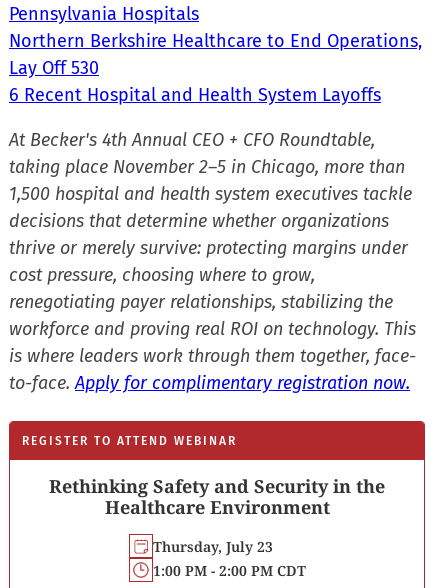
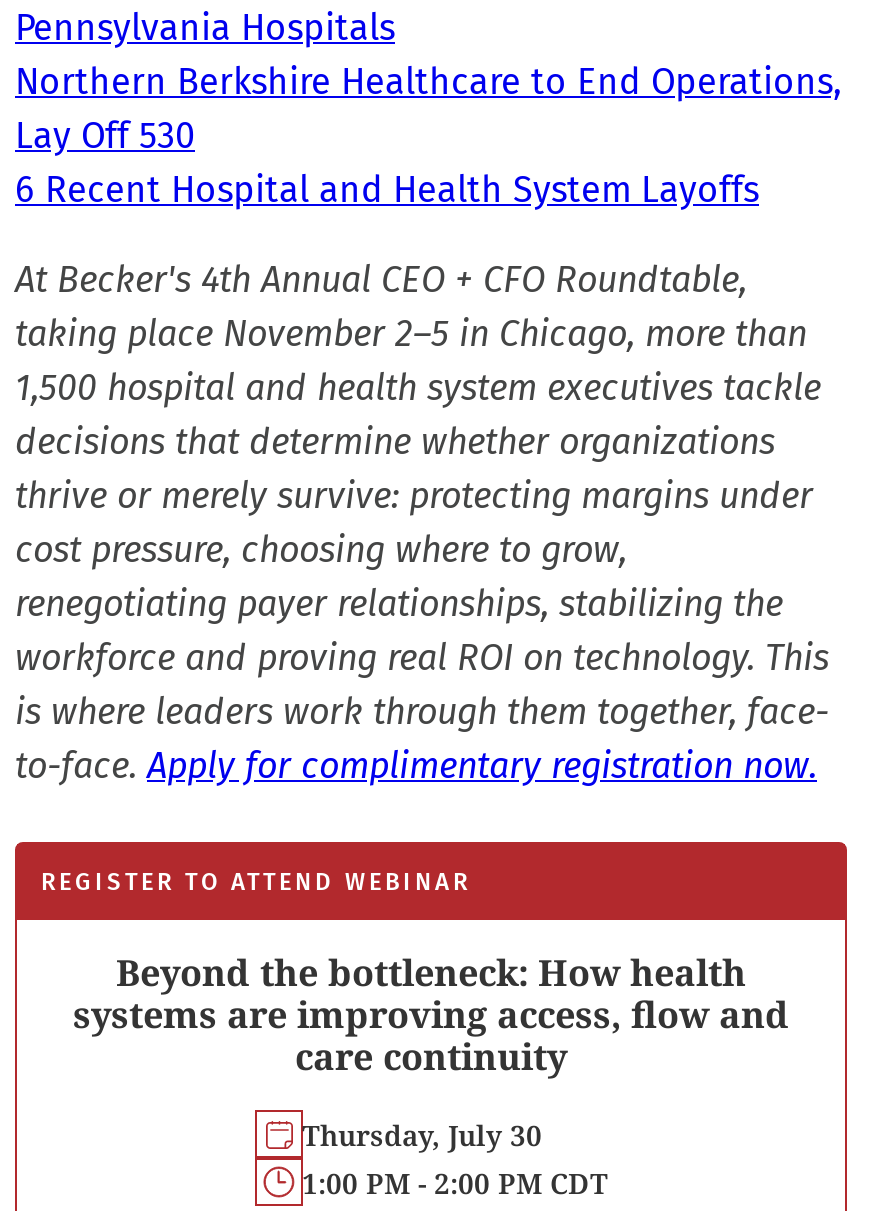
[49,474,385,519] Rethinking Safety and Security in the | Healthcare Environment -> [73,948,789,1080] Beyond the bottleneck: How health | systems are improving access, flow and | care continuity
[152,536,272,555] Thursday, July 23 -> [302,1115,542,1153] Thursday, July 30

